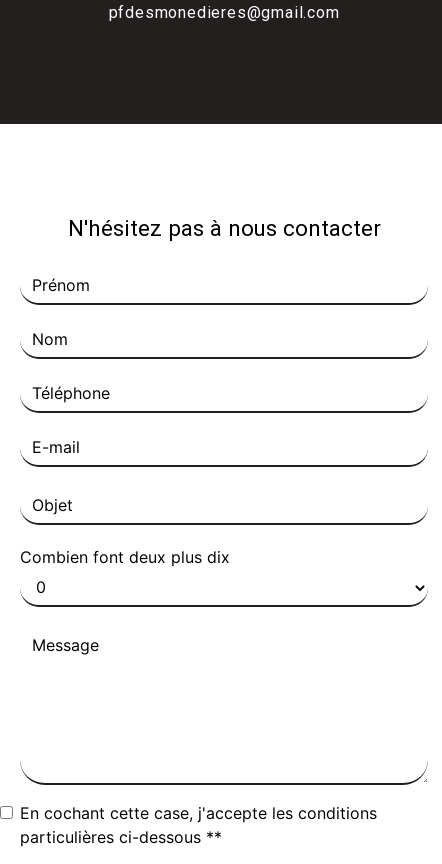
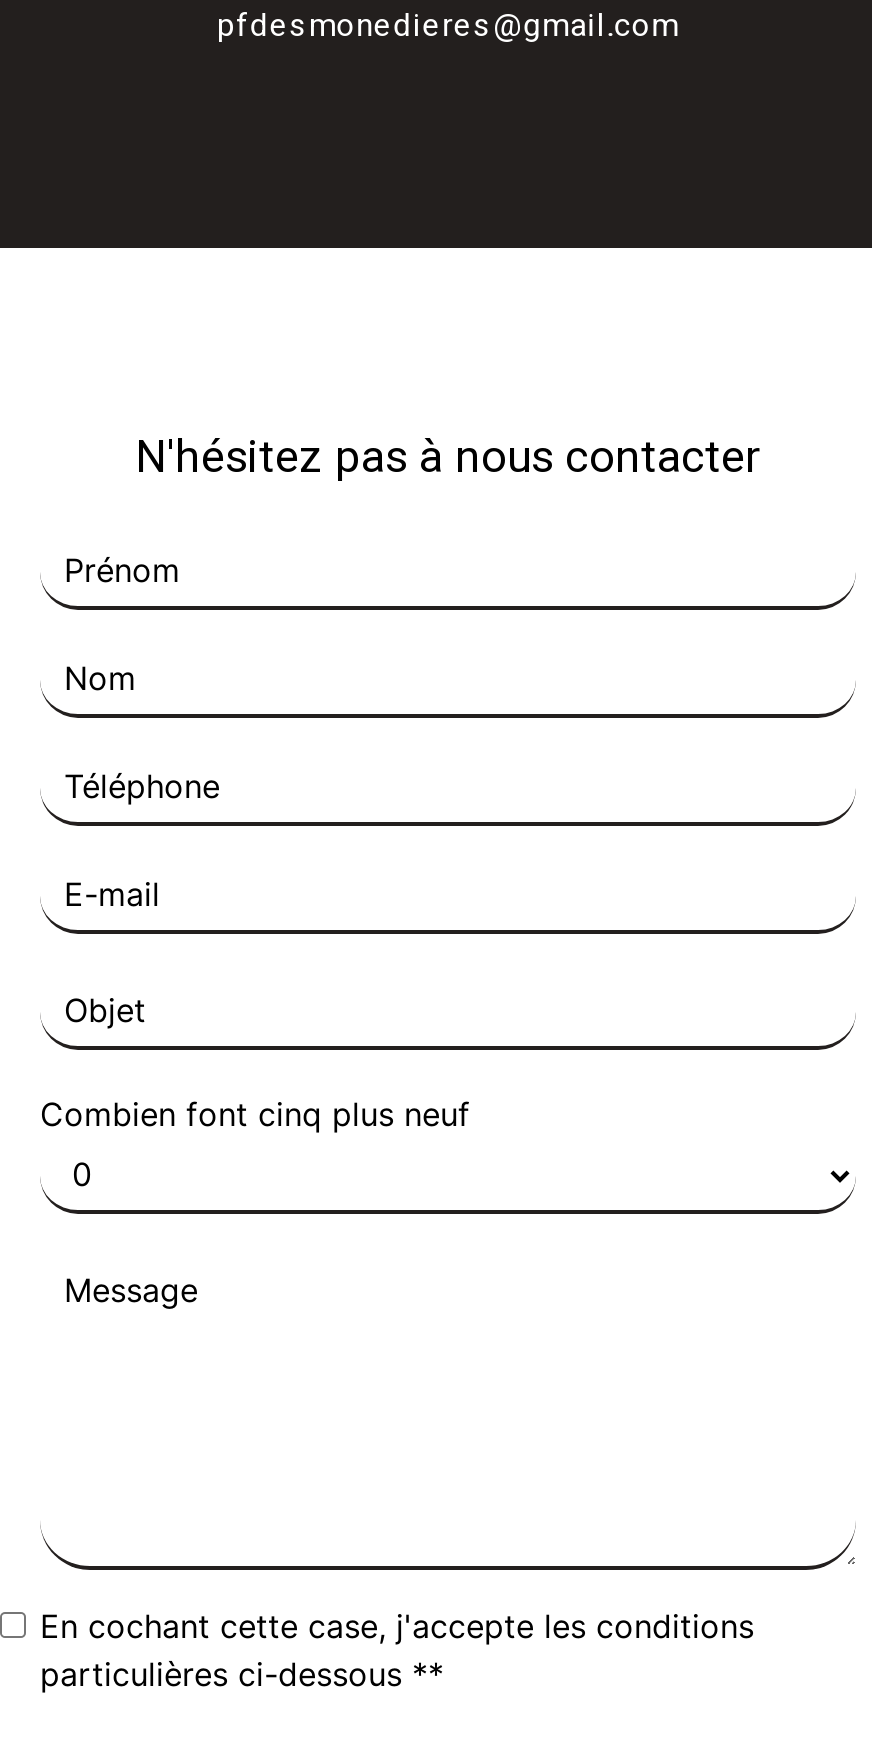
[20,547,230,567] Combien font deux plus dix -> [40,1095,470,1135] Combien font cinq plus neuf

